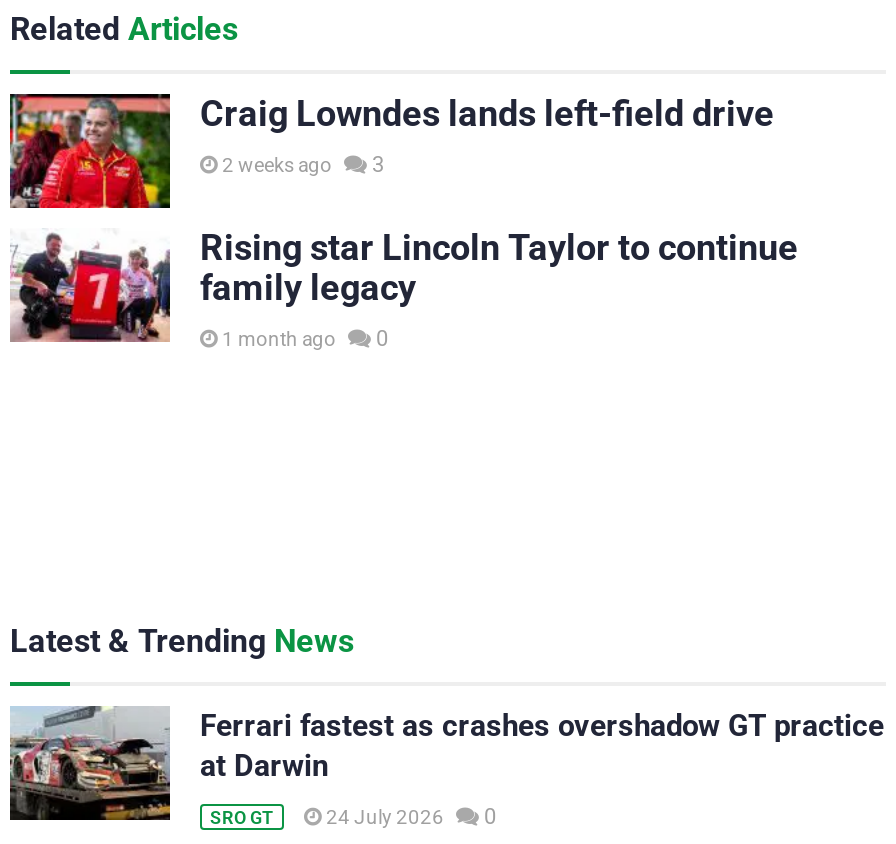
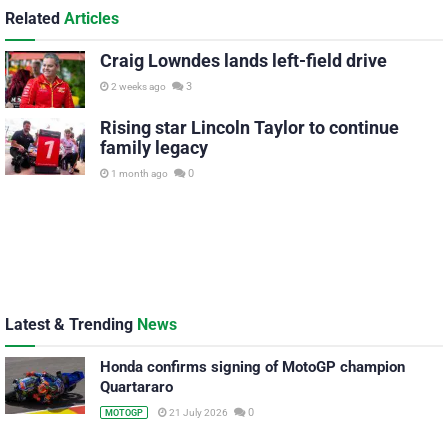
[10,706,884,822] [image] | Ferrari fastest as crashes overshadow GT practice | at Darwin -> [5,356,405,415] [image] | Honda confirms signing of MotoGP champion | Quartararo
[210,806,444,828] SRO GT | 24 July 2026 -> [105,407,228,418] MOTOGP | 21 July 2026

